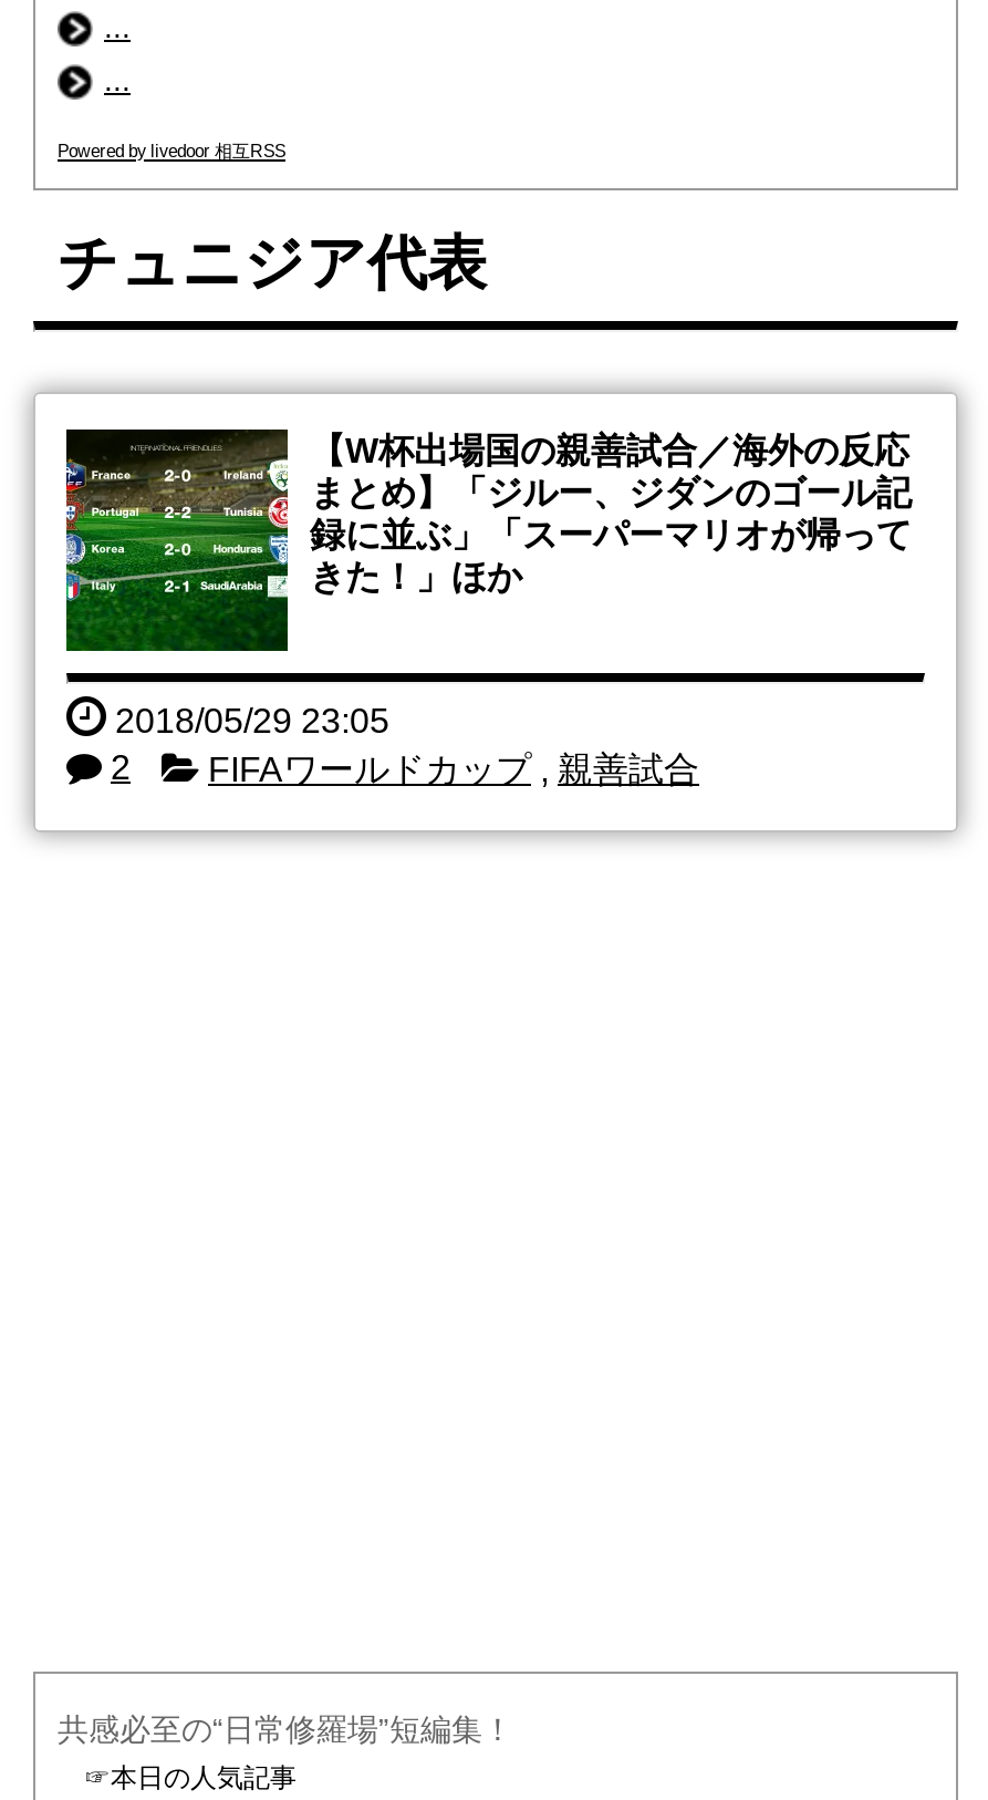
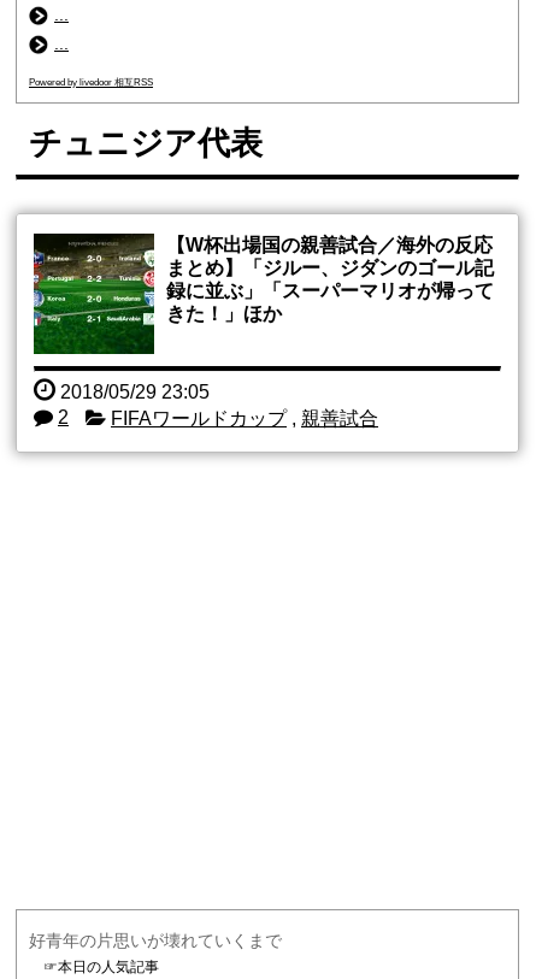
[58,1711,513,1747] 共感必至の“日常修羅場”短編集！ -> [29,931,282,950] 好青年の片思いが壊れていくまで

